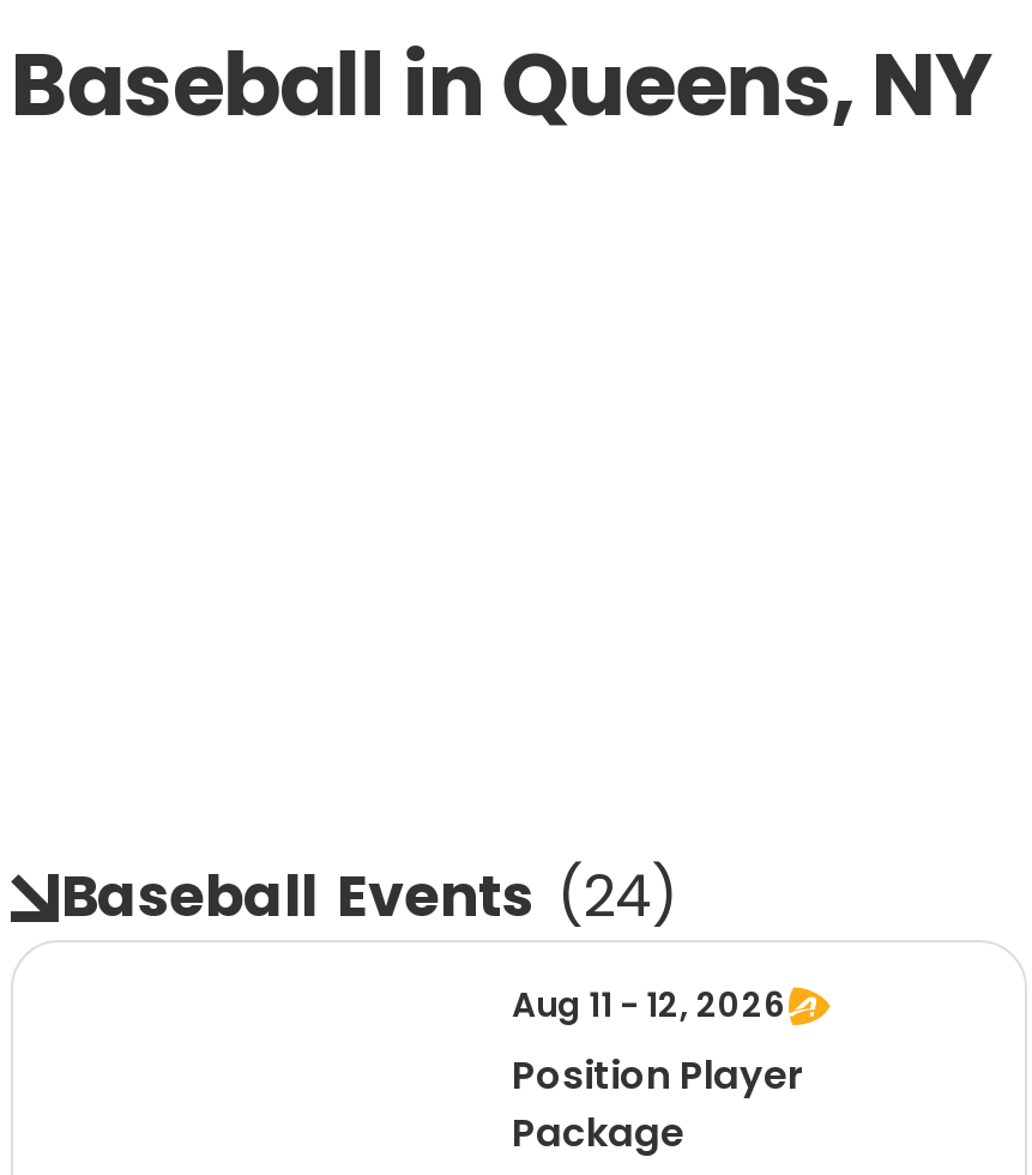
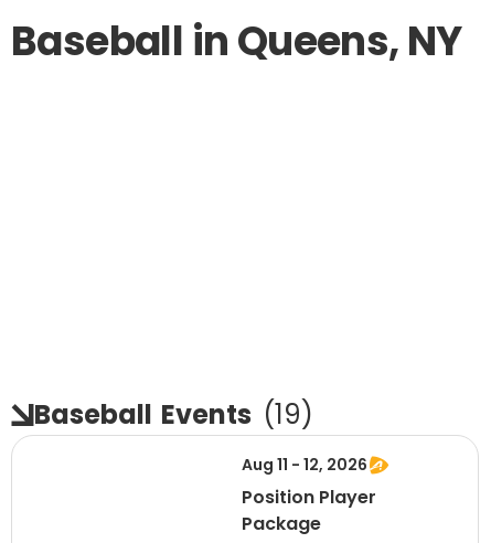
[61,856,677,935] Baseball Events (24) -> [34,396,313,433] Baseball Events (19)

